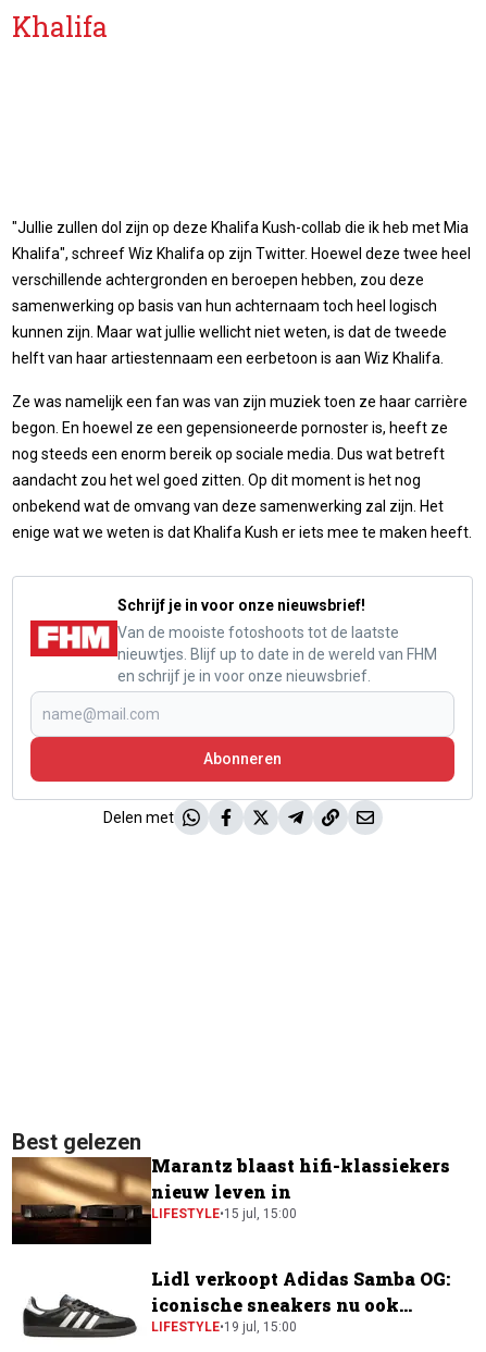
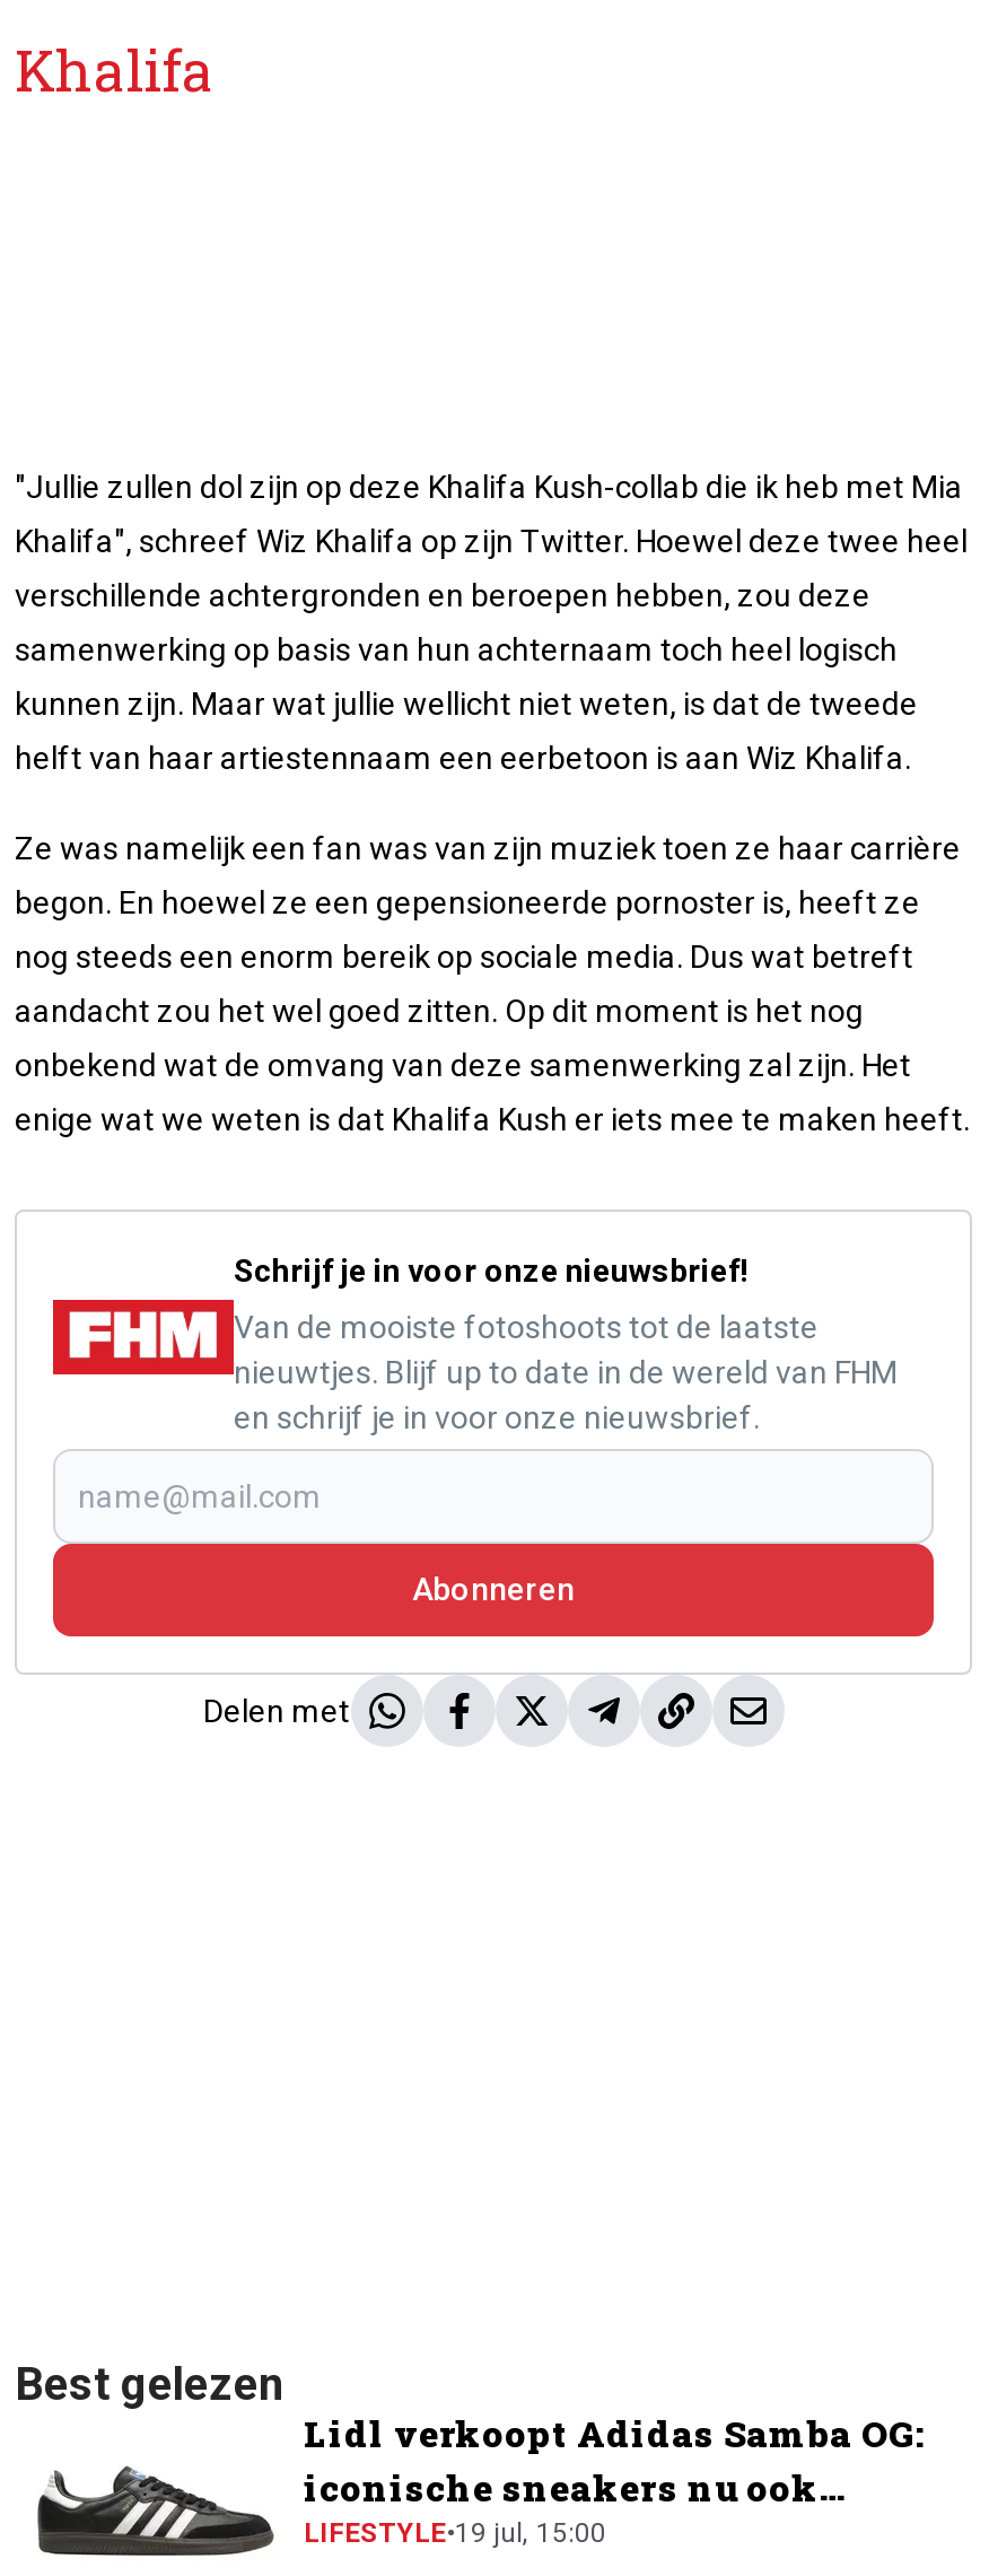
[11,1154,450,1245] [image] | Marantz blaast hifi-klassiekers | nieuw leven in | LIFESTYLE•15 jul, 15:00 -> none

